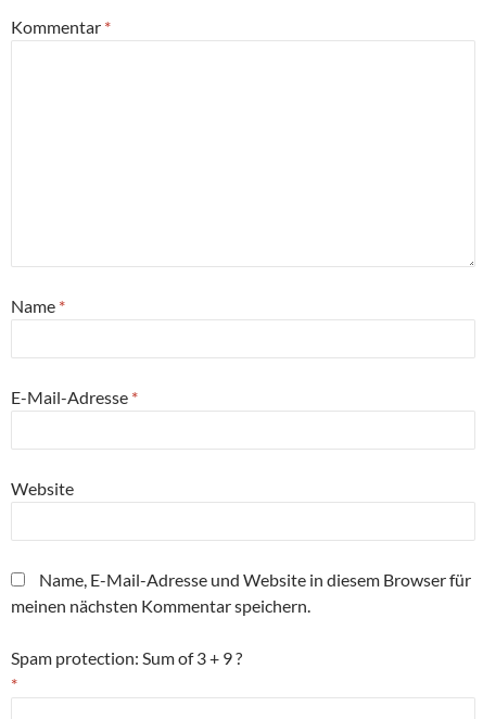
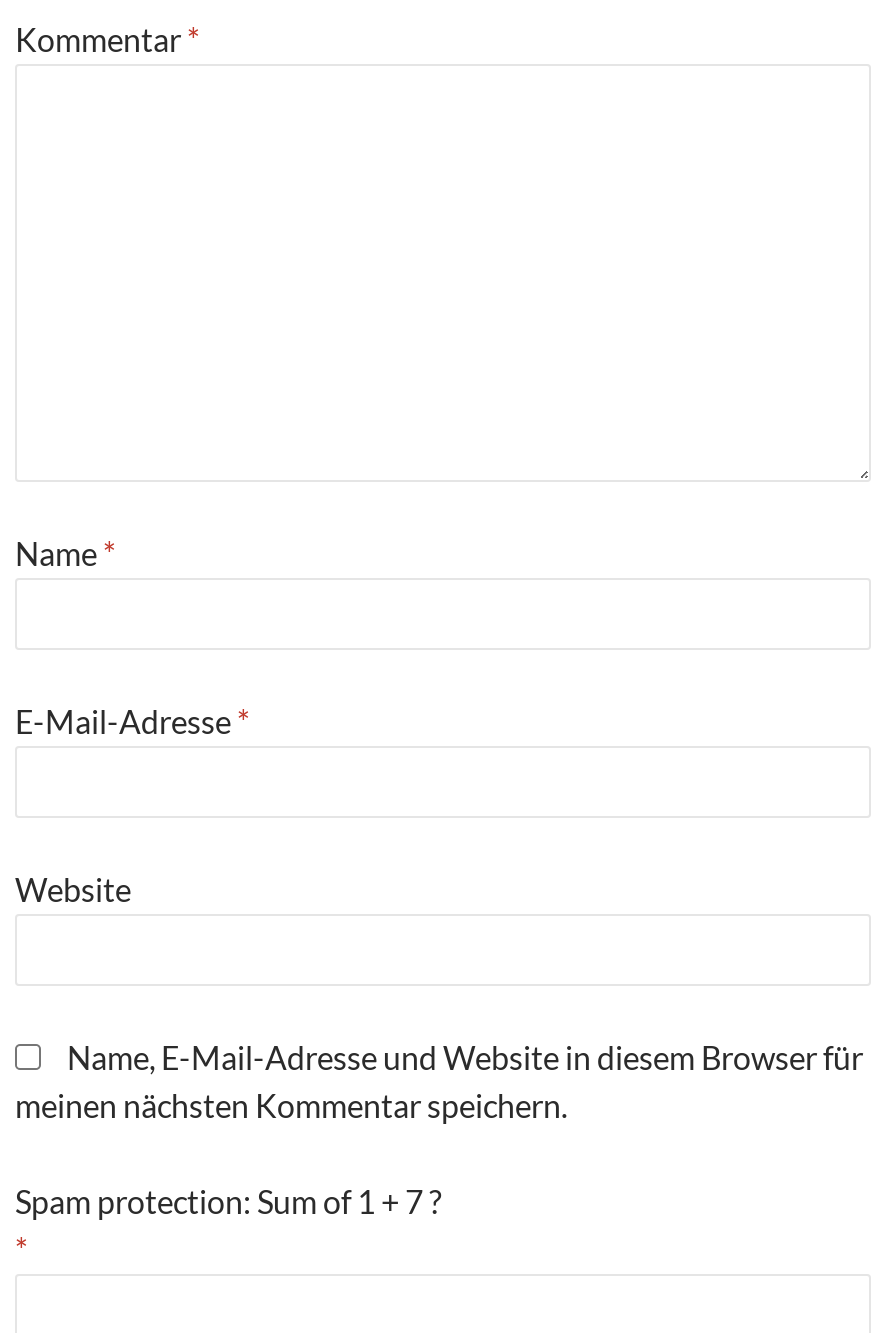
[11,647,242,668] Spam protection: Sum of 3 + 9 ? -> [15,1182,441,1220] Spam protection: Sum of 1 + 7 ?

